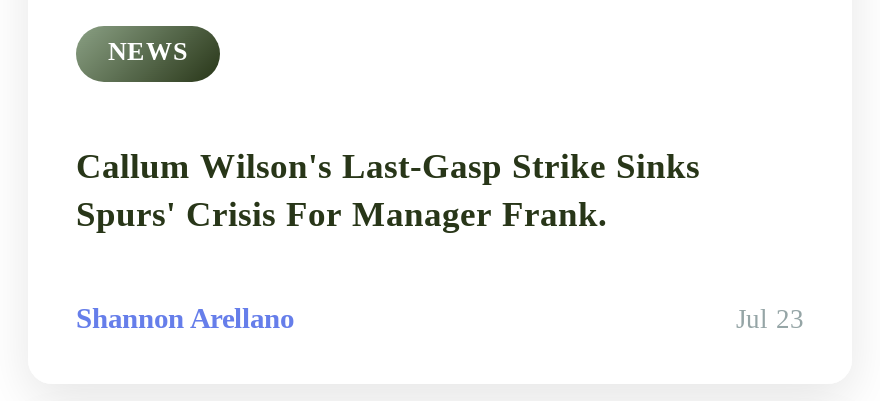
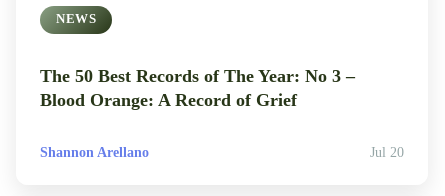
[76,146,700,234] Callum Wilson's Last-Gasp Strike Sinks | Spurs' Crisis For Manager Frank. -> [40,66,355,110] The 50 Best Records of The Year: No 3 – | Blood Orange: A Record of Grief
[736,303,804,333] Jul 23 -> [370,145,404,160] Jul 20

